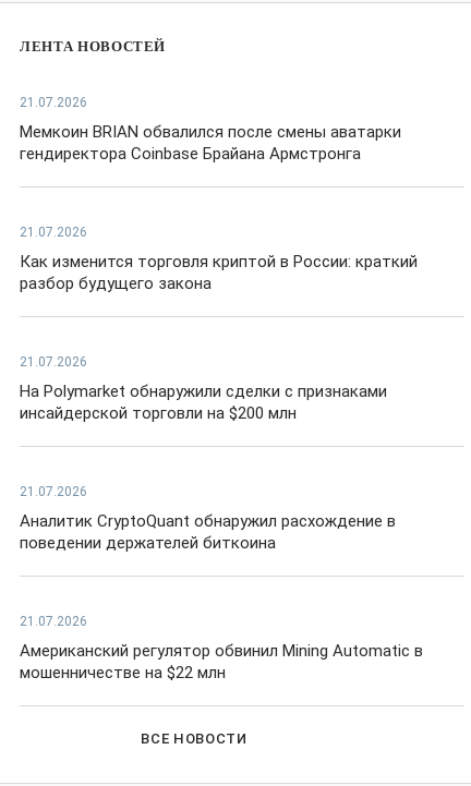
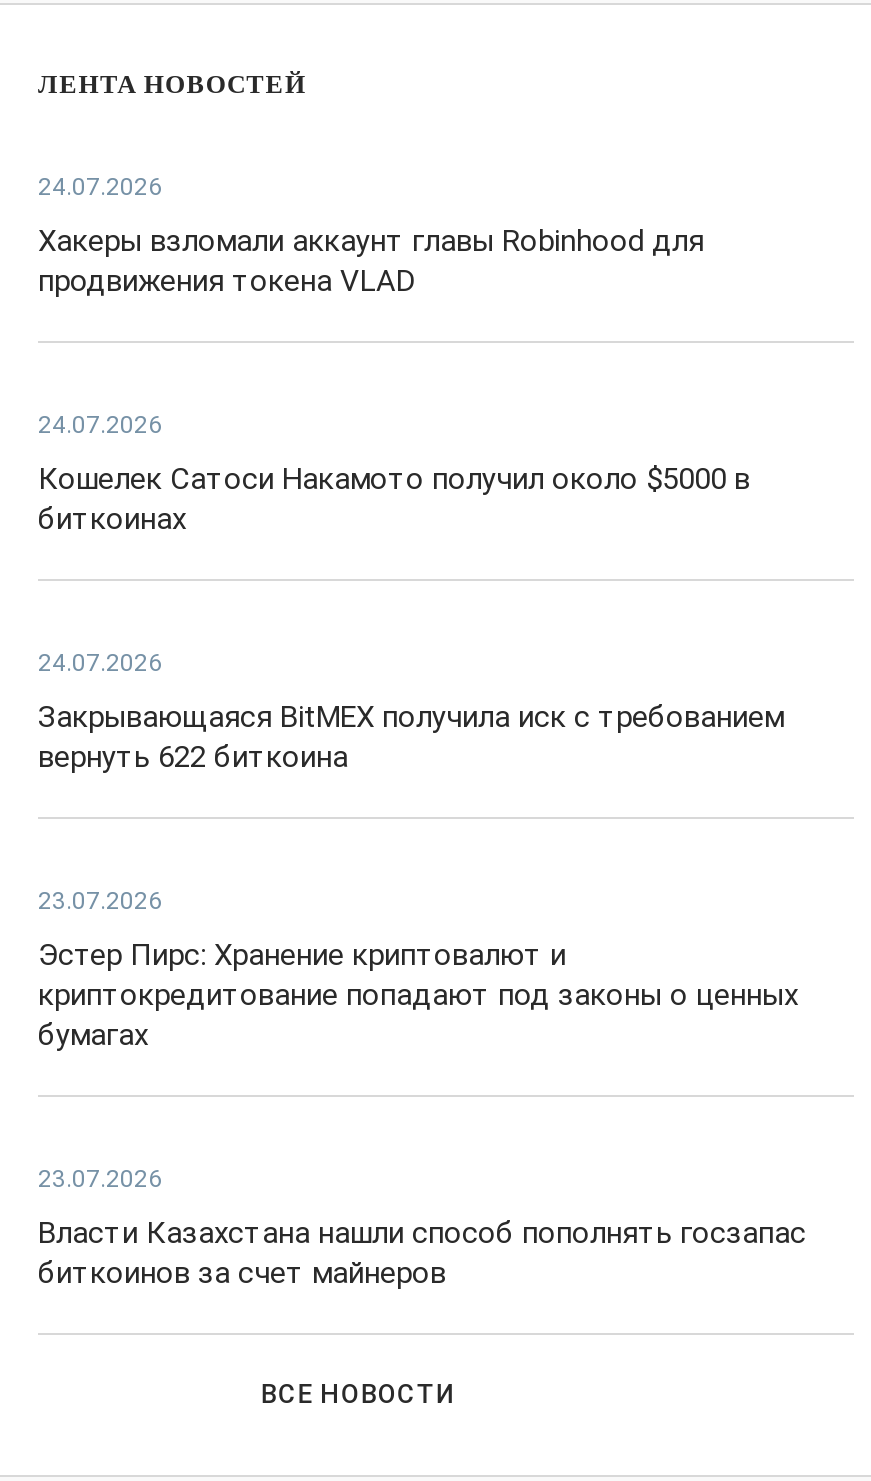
[20,94,87,110] 21.07.2026 -> [38,172,162,200] 24.07.2026
[20,122,401,163] Мемкоин BRIAN обвалился после смены аватарки | гендиректора Coinbase Брайана Армстронга -> [38,222,704,298] Хакеры взломали аккаунт главы Robinhood для | продвижения токена VLAD
[20,224,87,239] 21.07.2026 -> [38,410,162,438] 24.07.2026
[20,251,418,293] Как изменится торговля криптой в России: краткий | разбор будущего закона -> [38,460,750,536] Кошелек Сатоси Накамото получил около $5000 в | биткоинах
[20,354,87,369] 21.07.2026 -> [38,648,162,676] 24.07.2026
[20,381,387,422] На Polymarket обнаружили сделки с признаками | инсайдерской торговли на $200 млн -> [38,698,784,774] Закрывающаяся BitMEX получила иск с требованием | вернуть 622 биткоина
[20,483,87,499] 21.07.2026 -> [38,886,162,914] 23.07.2026
[20,511,396,552] Аналитик CryptoQuant обнаружил расхождение в | поведении держателей биткоина -> [38,936,798,1052] Эстер Пирс: Хранение криптовалют и | криптокредитование попадают под законы о ценных | бумагах
[20,613,87,628] 21.07.2026 -> [38,1164,162,1192] 23.07.2026
[20,640,423,682] Американский регулятор обвинил Mining Automatic в | мошенничестве на $22 млн -> [38,1214,806,1290] Власти Казахстана нашли способ пополнять госзапас | биткоинов за счет майнеров

